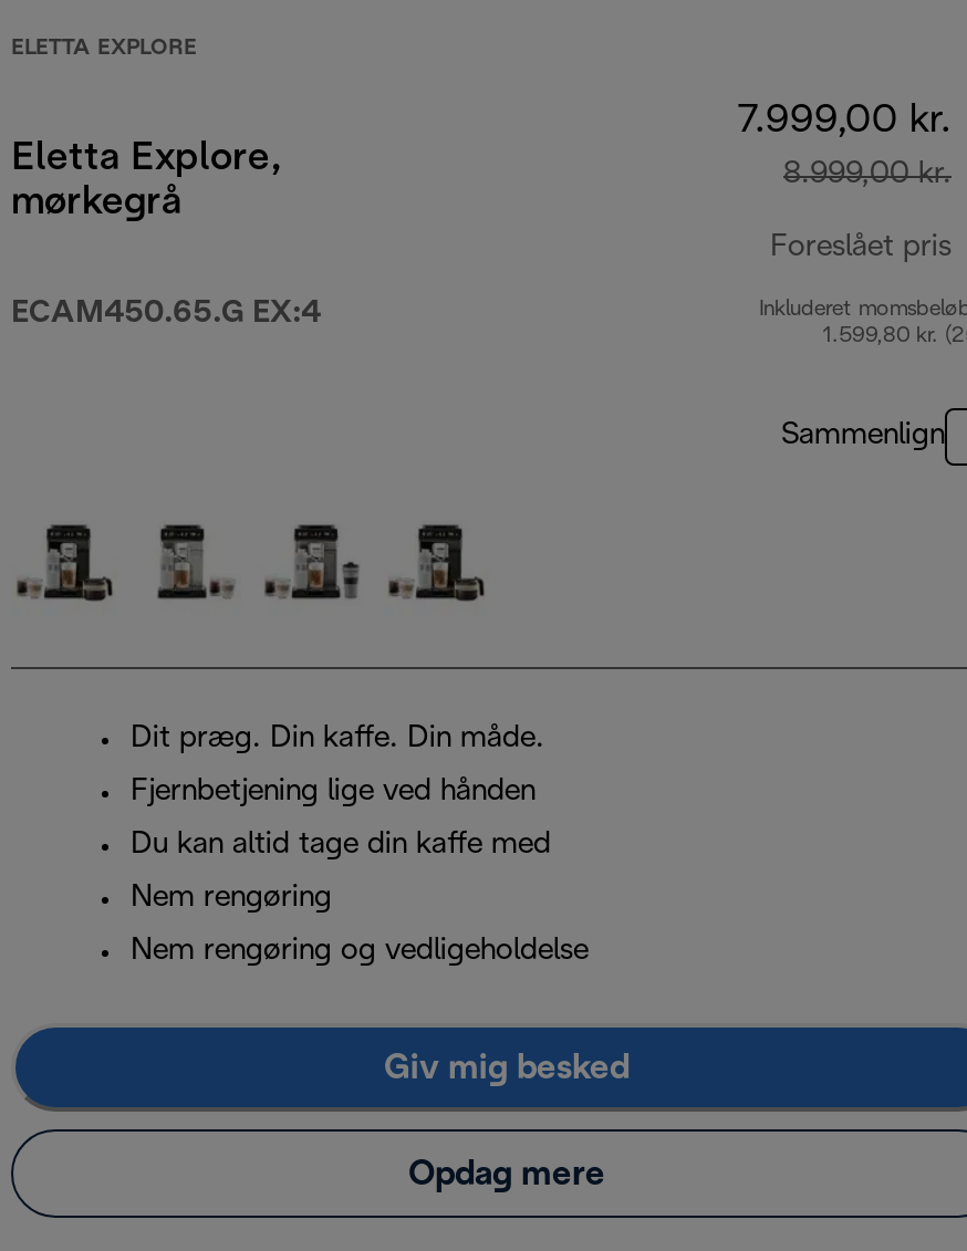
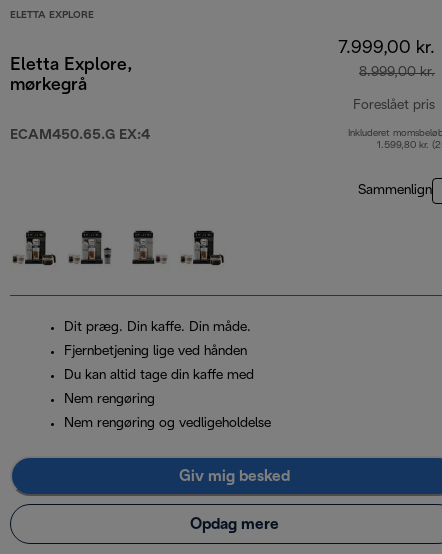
[142,523,235,601] [image] -> [68,230,112,265] [image]
[263,523,361,601] [image] -> [125,230,167,264] [image]

